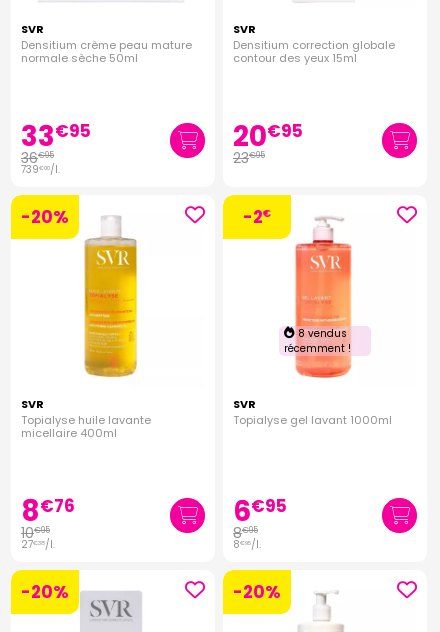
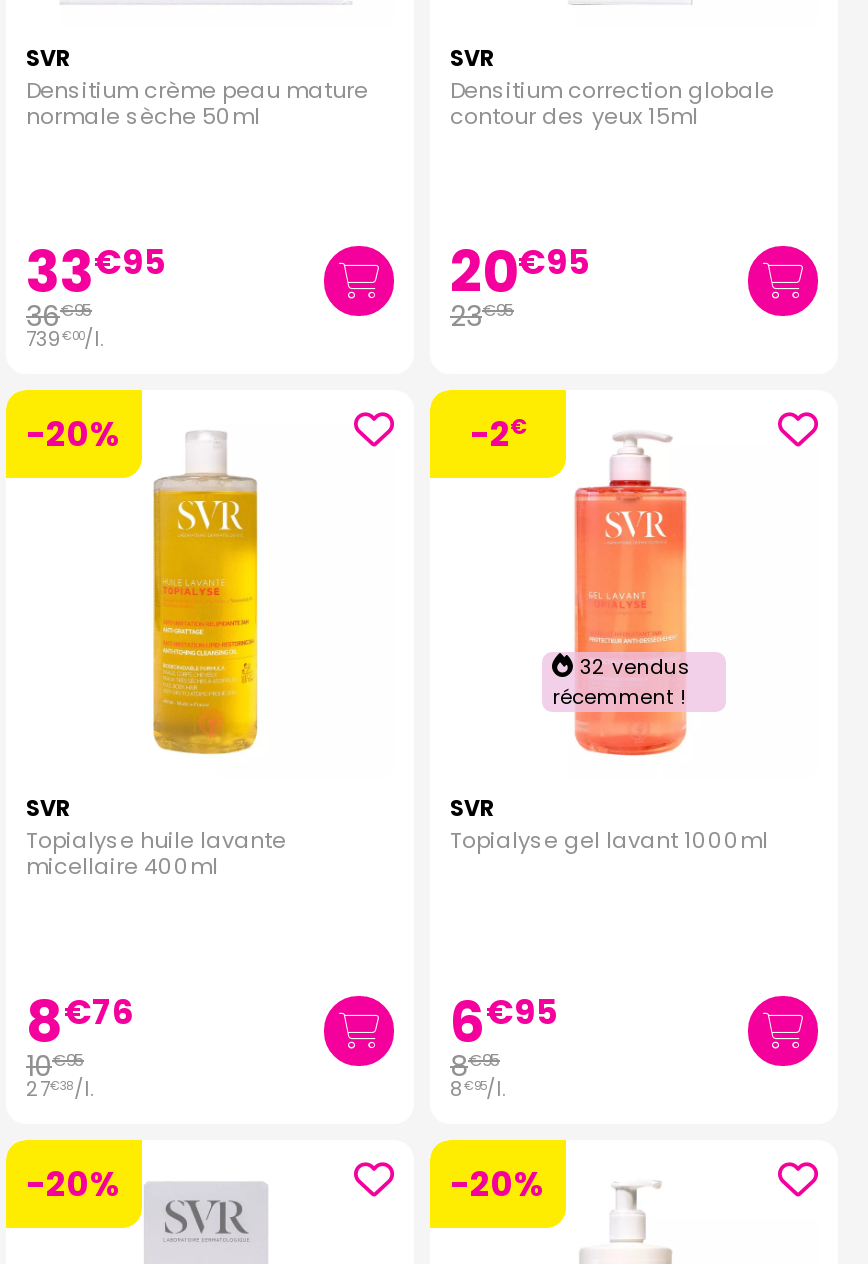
[295,326,347,341] 8 vendus -> [574,653,690,683] 32 vendus

